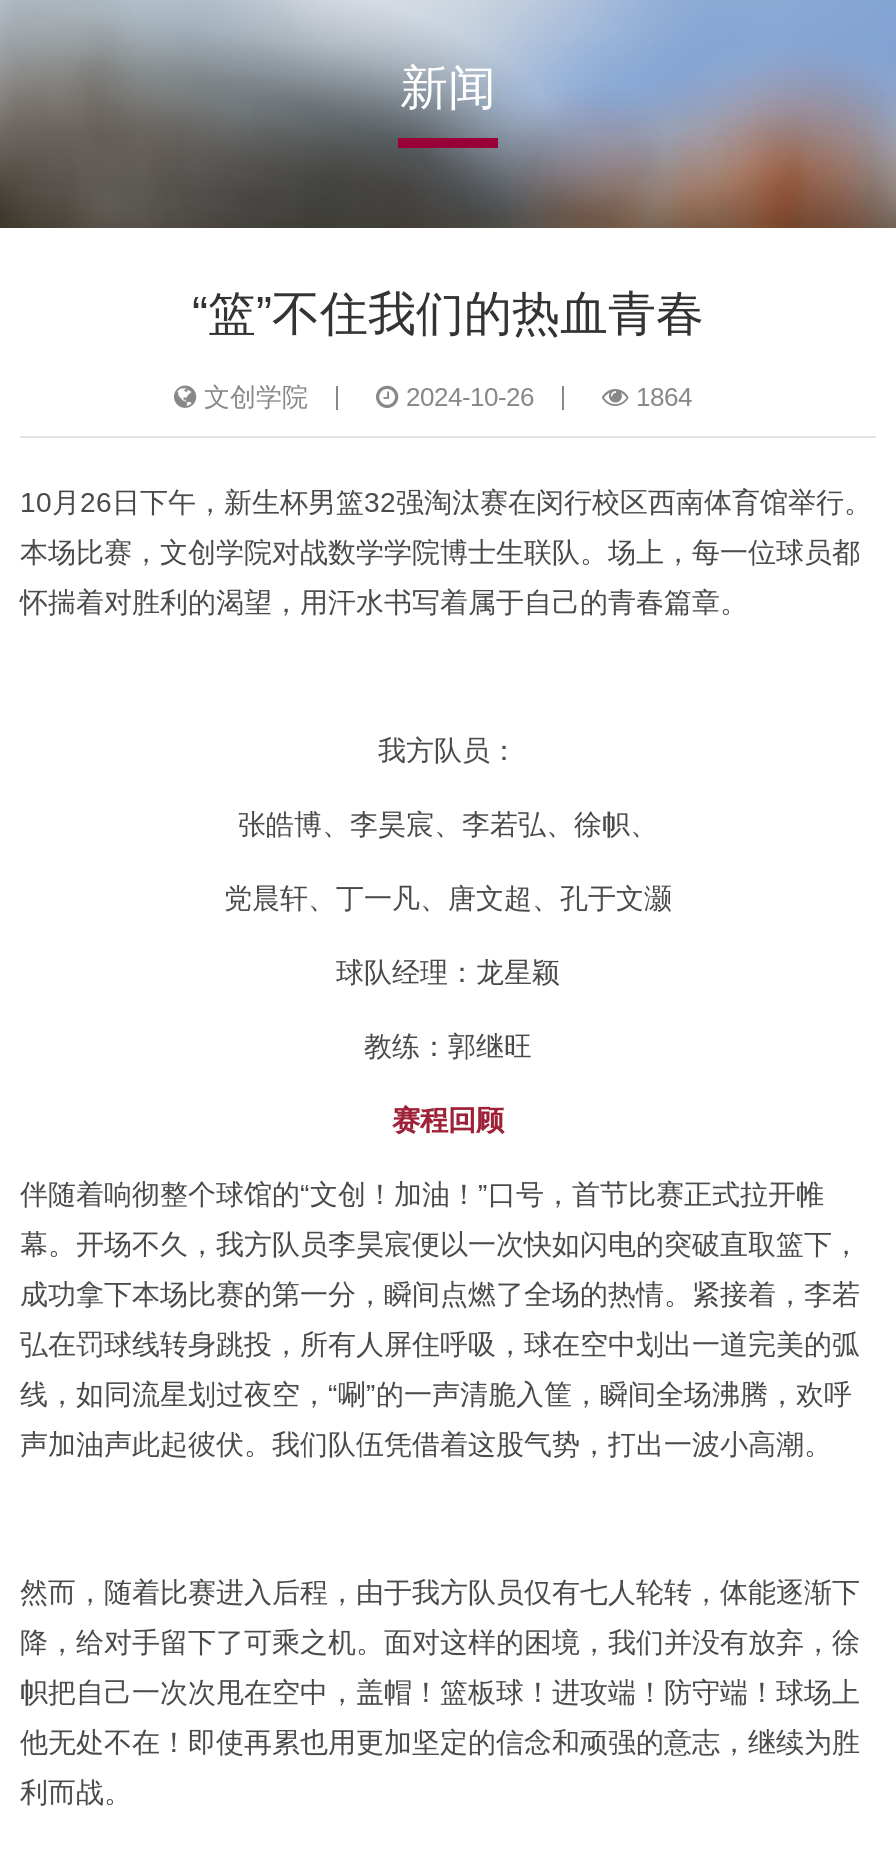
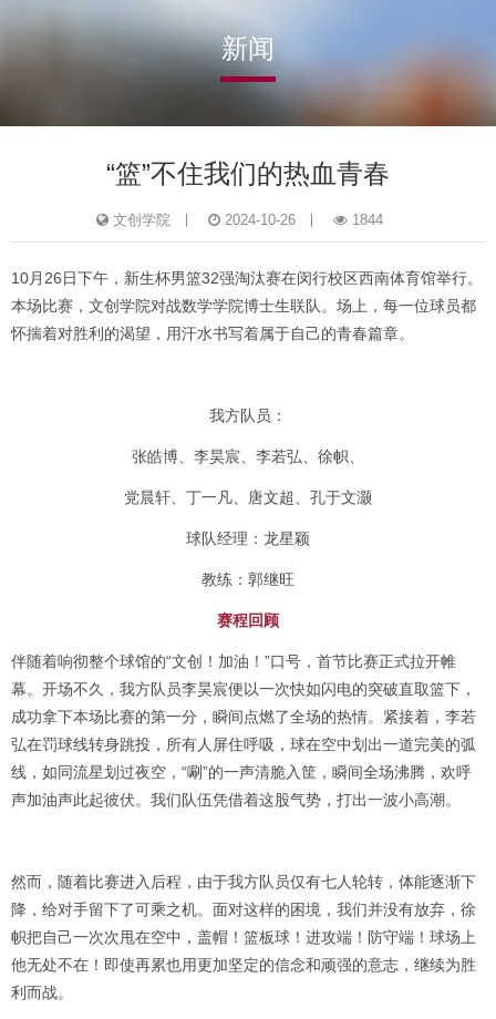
[636,382,692,412] 1864 -> [352,212,383,228] 1844

